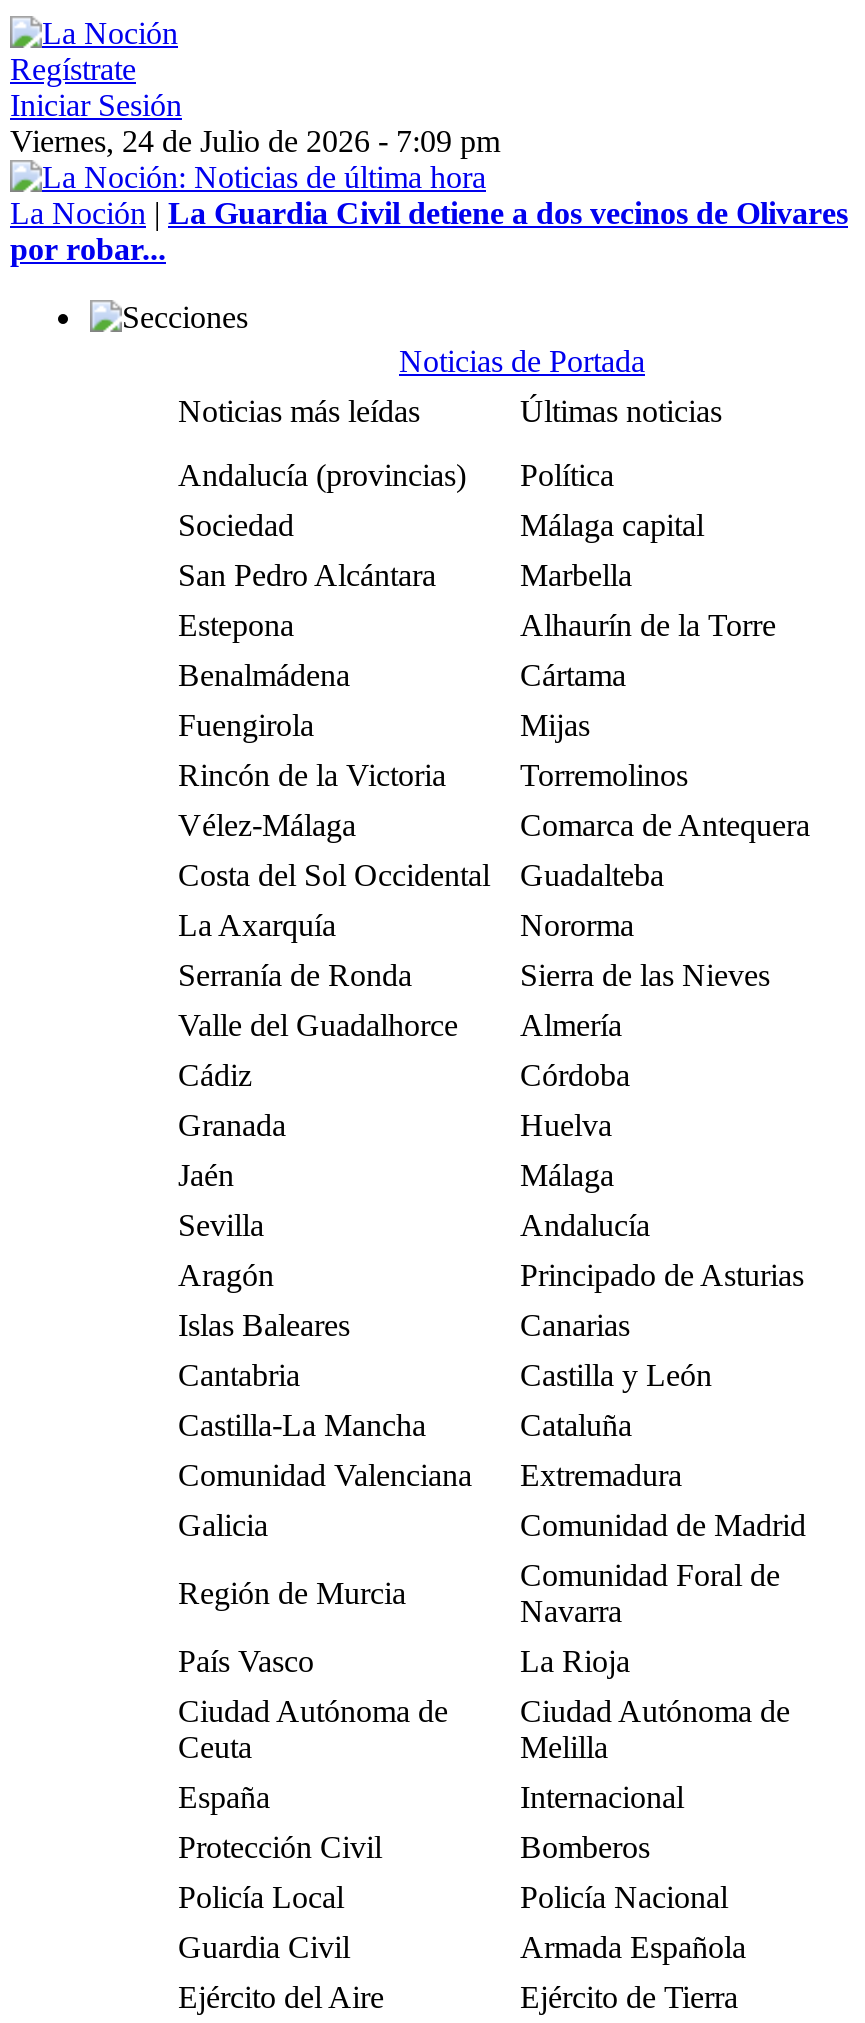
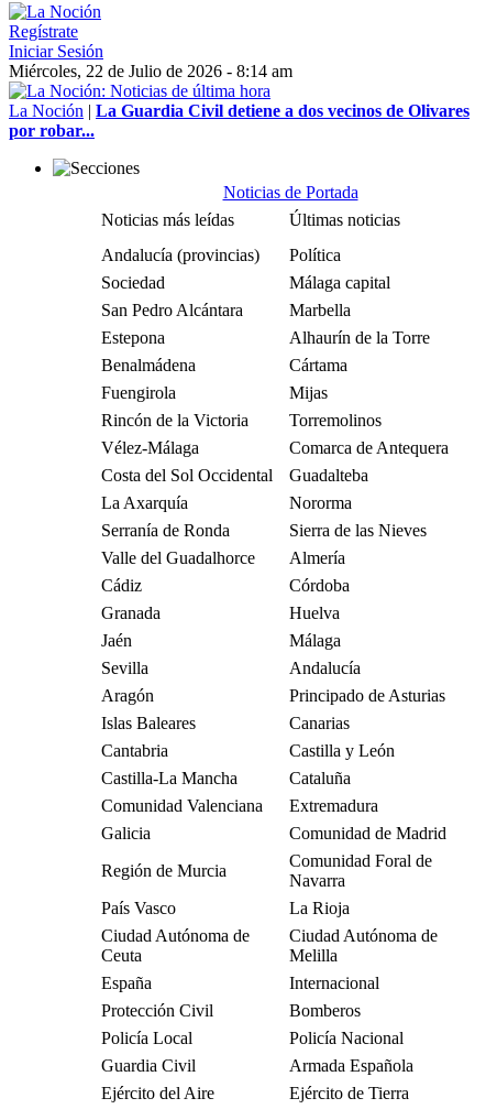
[10,124,500,158] Viernes, 24 de Julio de 2026 - 7:09 pm -> [9,62,292,80] Miércoles, 22 de Julio de 2026 - 8:14 am

